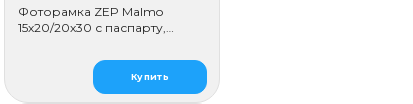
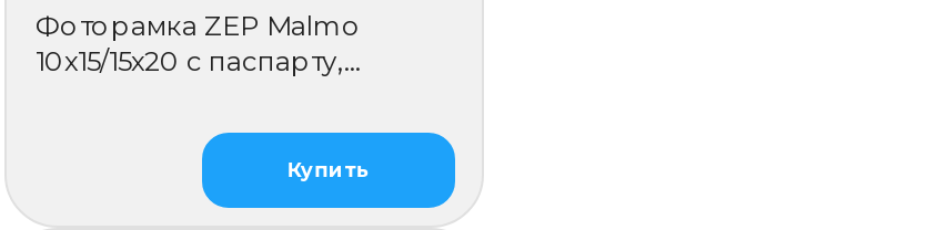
[18,20,166,35] 15х20/20х30 с паспарту, -> [36,44,344,77] 10х15/15х20 с паспарту,

